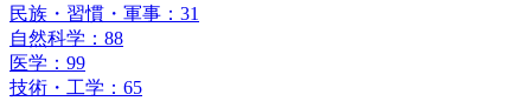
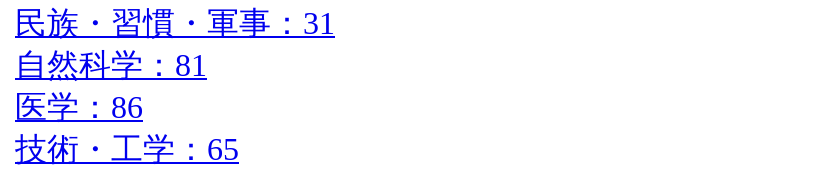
[9,28,123,48] 自然科学：88 -> [15,48,207,82] 自然科学：81
[9,53,85,73] 医学：99 -> [15,90,143,124] 医学：86

